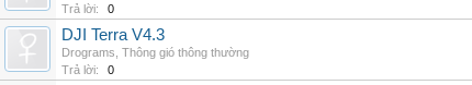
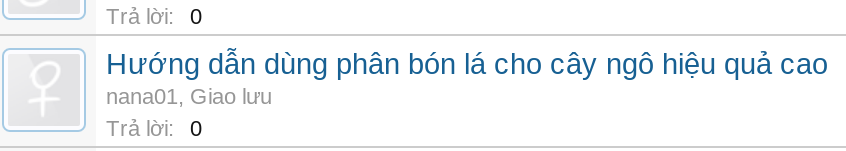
[61,26,249,59] DJI Terra V4.3 | Drograms, Thông gió thông thường -> [106,48,828,108] Hướng dẫn dùng phân bón lá cho cây ngô hiệu quả cao | nana01, Giao lưu

